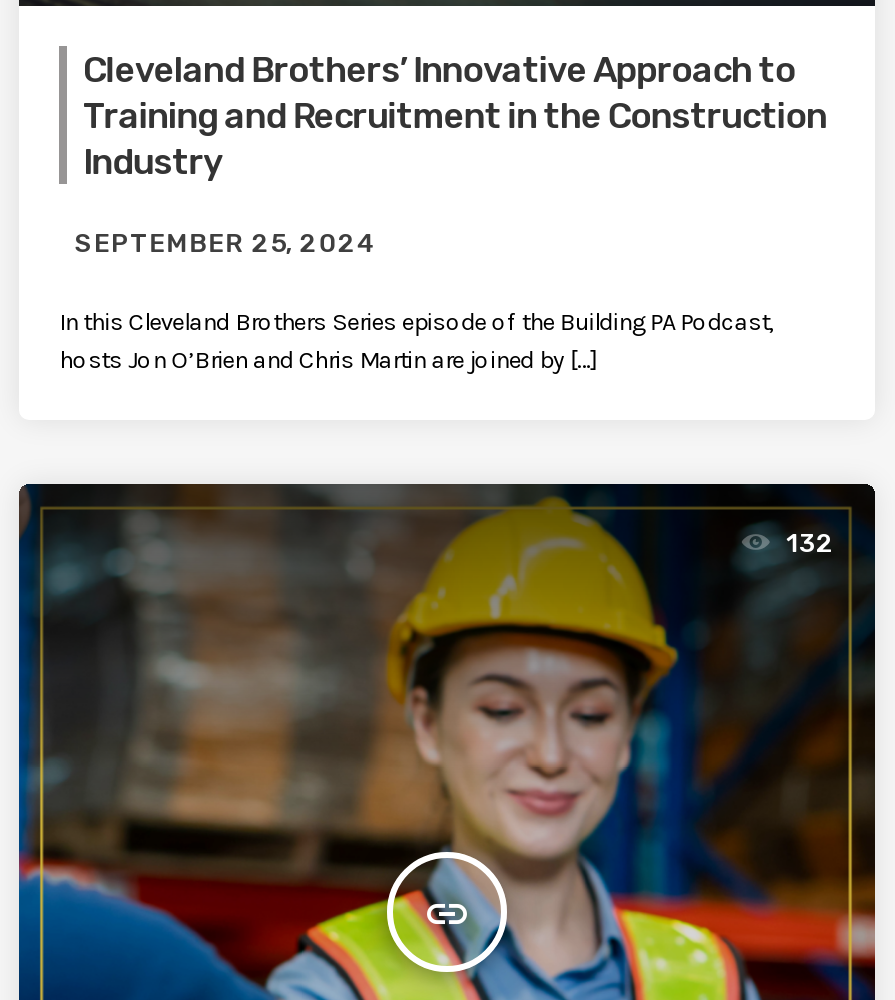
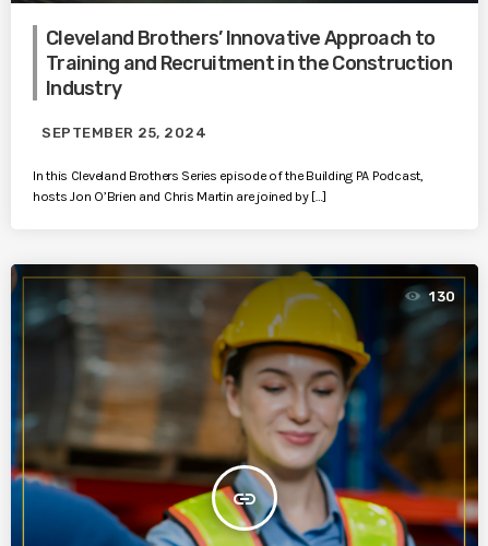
[779,528,835,558] 132 -> [426,288,456,305] 130

